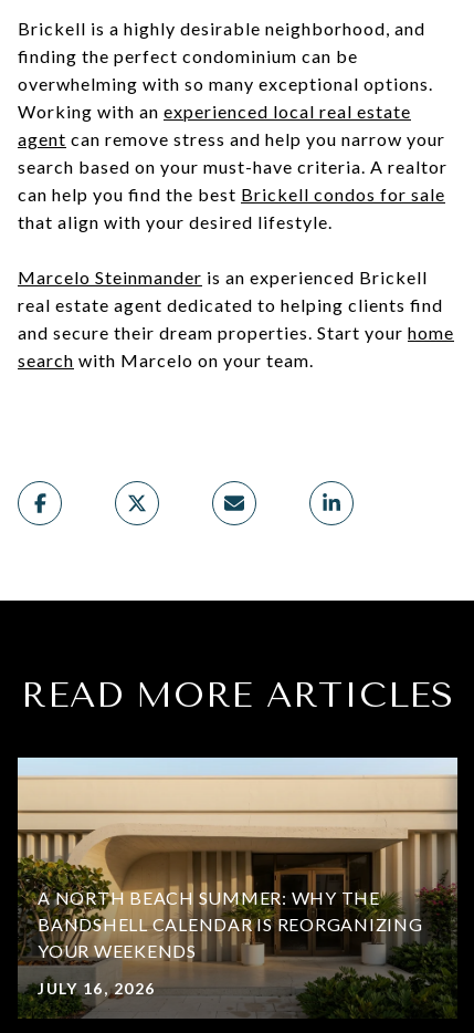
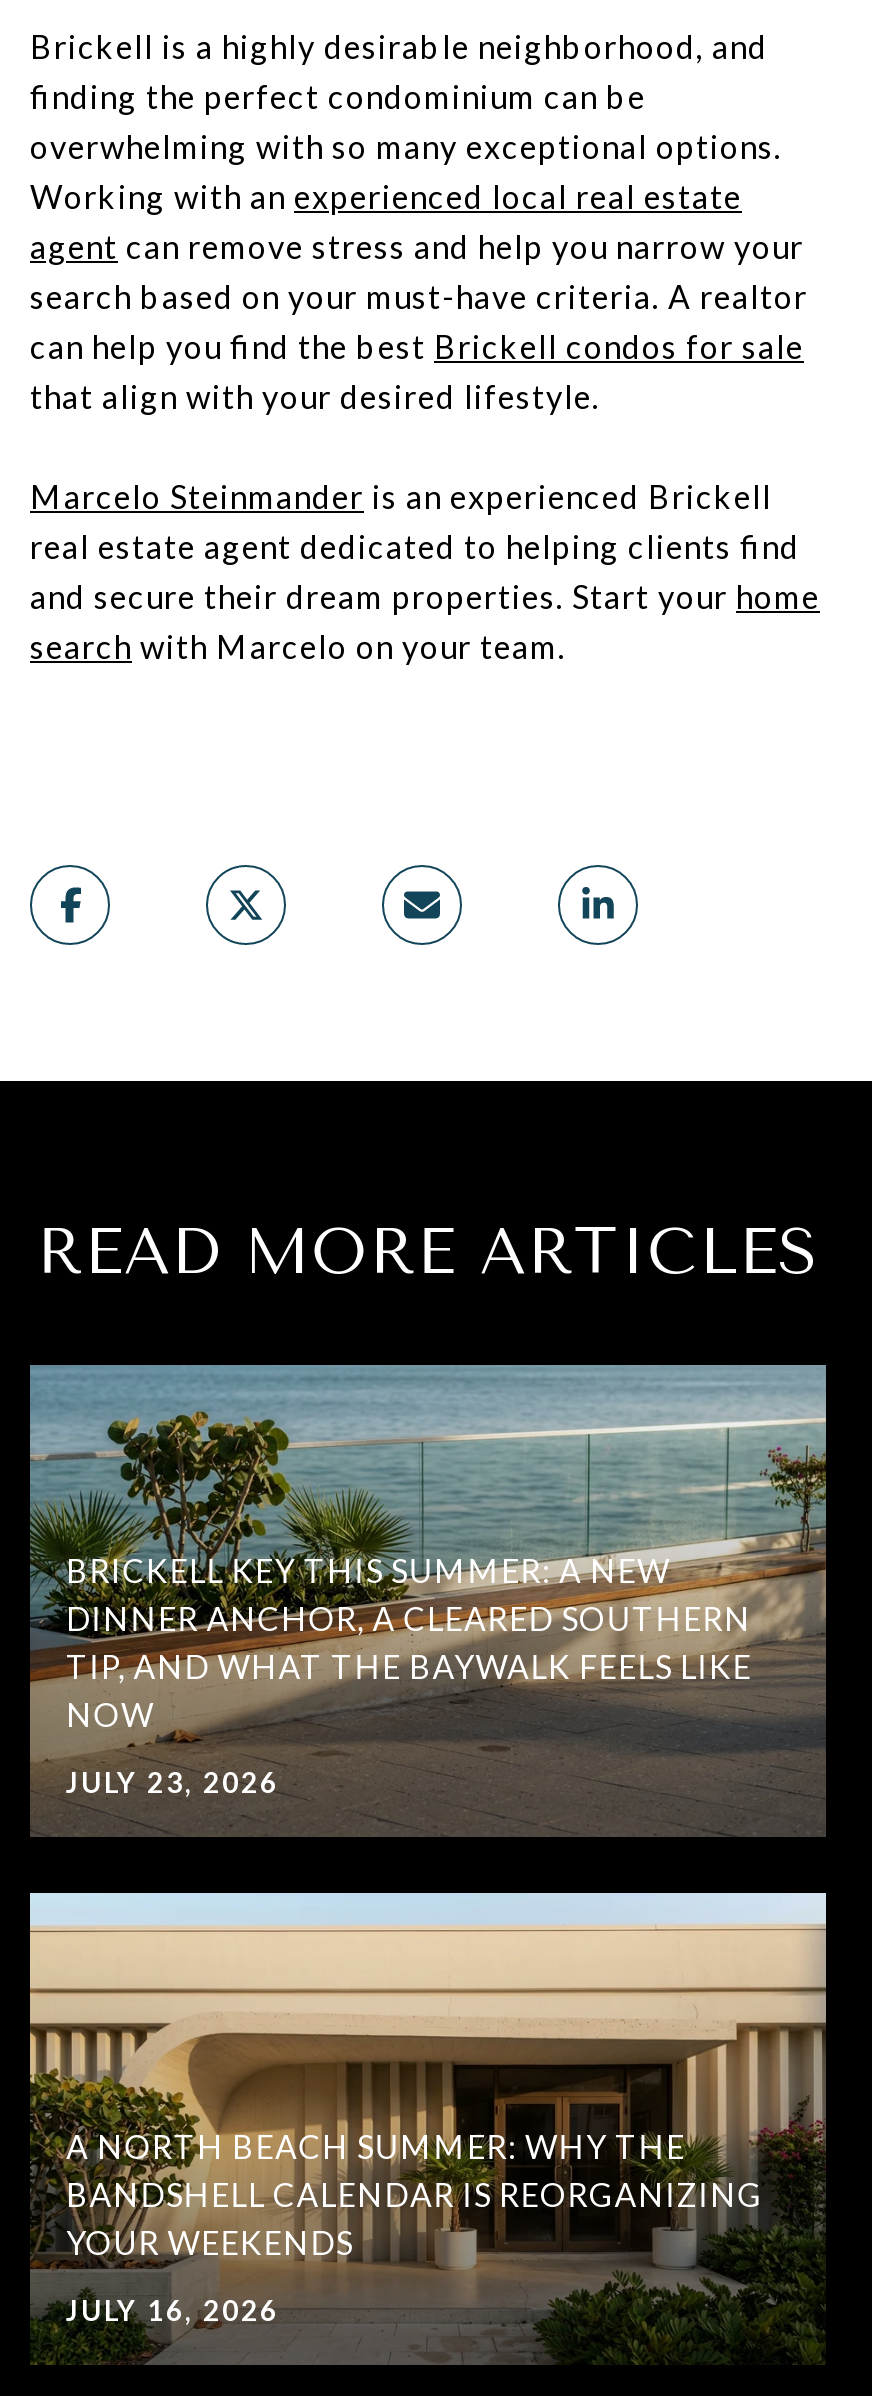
none -> [28,1363,826,1837] [image] | BRICKELL KEY THIS SUMMER: A NEW | DINNER ANCHOR, A CLEARED SOUTHERN | TIP, AND WHAT THE BAYWALK FEELS LIKE | NOW | JULY 23, 2026

